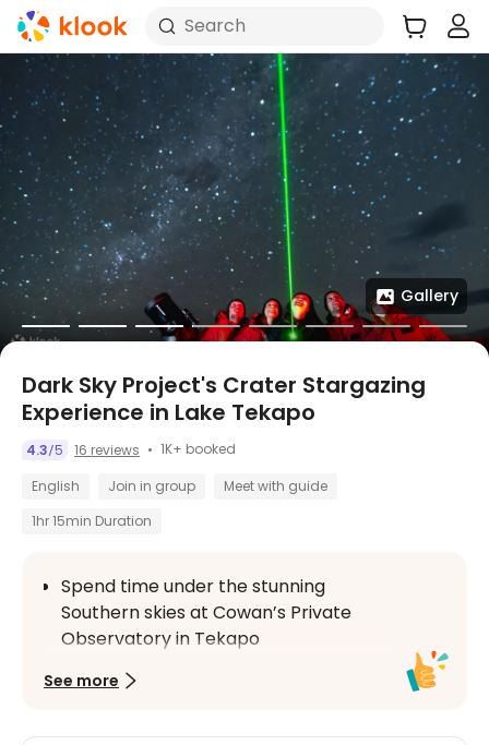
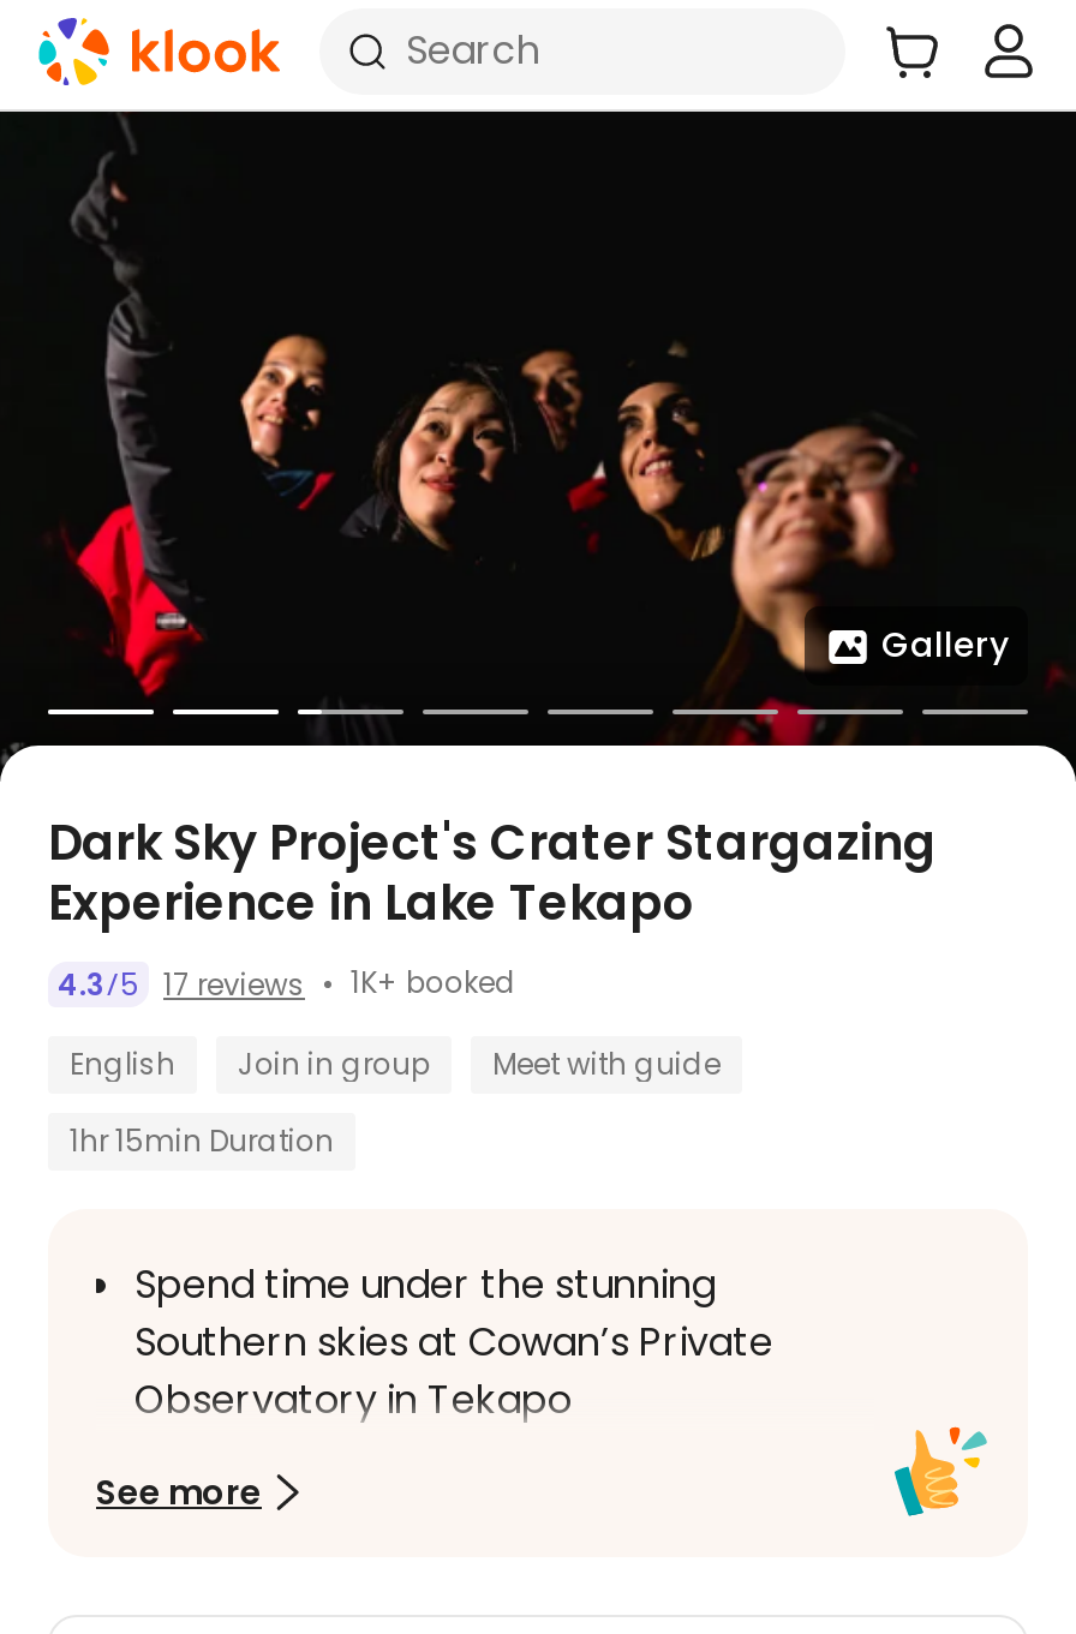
[3,52,486,343] [image] -> [7,109,1069,748] [image]
[26,440,236,459] 4.3/5 16 reviews 1K+ booked -> [58,963,516,1005] 4.3/5 17 reviews 1K+ booked

